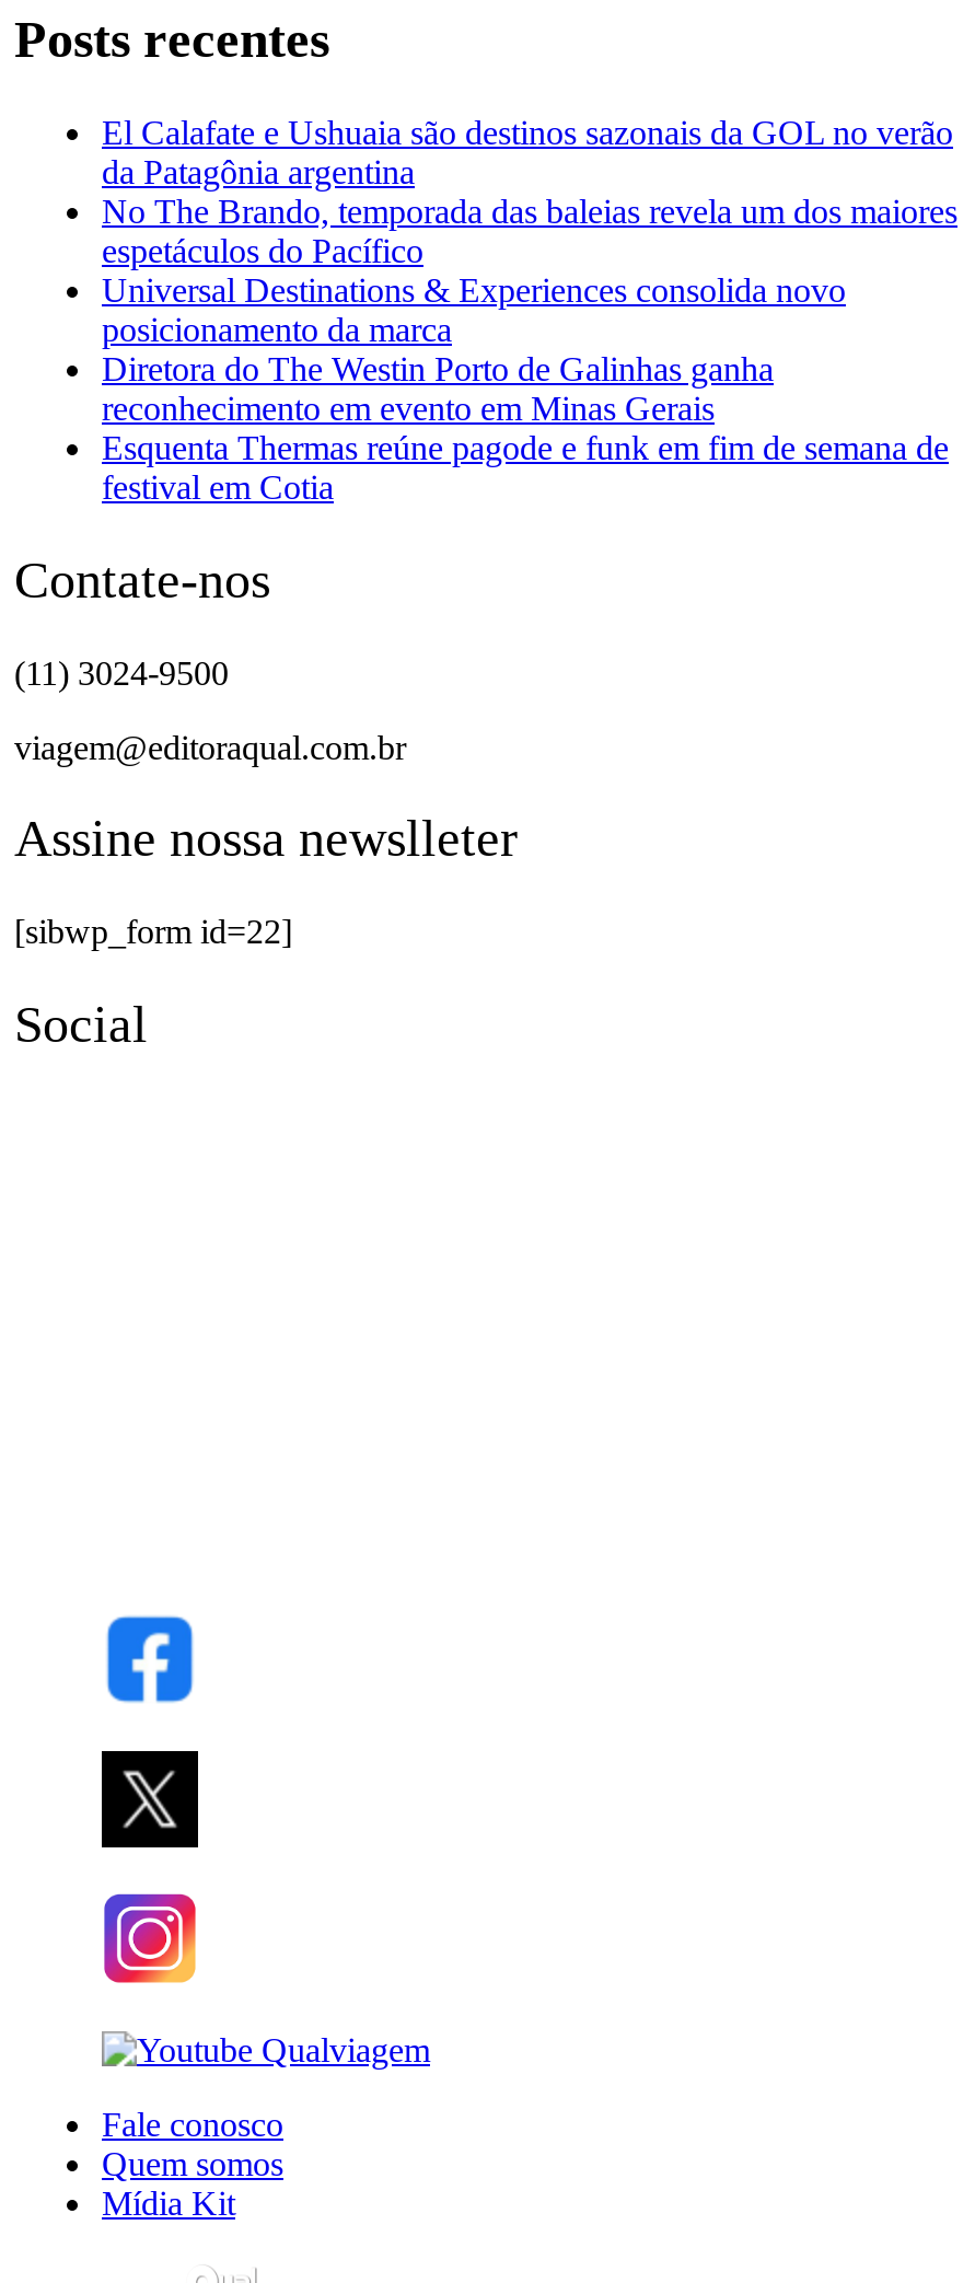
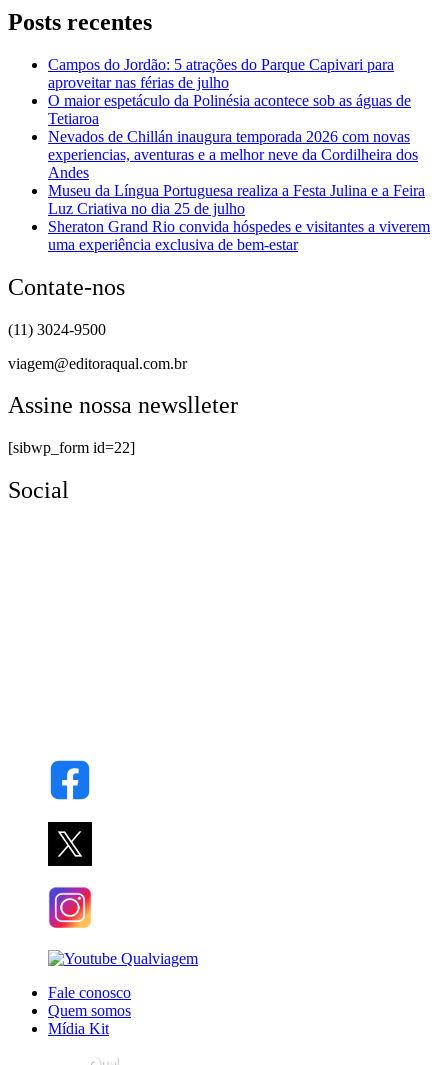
[102,113,957,505] El Calafate e Ushuaia são destinos sazonais da GOL no verão | da Patagônia argentina | No The Brando, temporada das baleias revela um dos maiores | espetáculos do Pacífico | Universal Destinations & Experiences consolida novo | posicionamento da marca | Diretora do The Westin Porto de Galinhas ganha | reconhecimento em evento em Minas Gerais | Esquenta Thermas reúne pagode e funk em fim de semana de | festival em Cotia -> [48,56,430,253] Campos do Jordão: 5 atrações do Parque Capivari para | aproveitar nas férias de julho | O maior espetáculo da Polinésia acontece sob as águas de | Tetiaroa | Nevados de Chillán inaugura temporada 2026 com novas | experiencias, aventuras e a melhor neve da Cordilheira dos | Andes | Museu da Língua Portuguesa realiza a Festa Julina e a Feira | Luz Criativa no dia 25 de julho | Sheraton Grand Rio convida hóspedes e visitantes a viverem | uma experiência exclusiva de bem-estar

